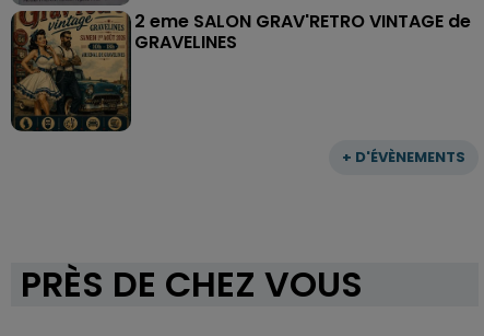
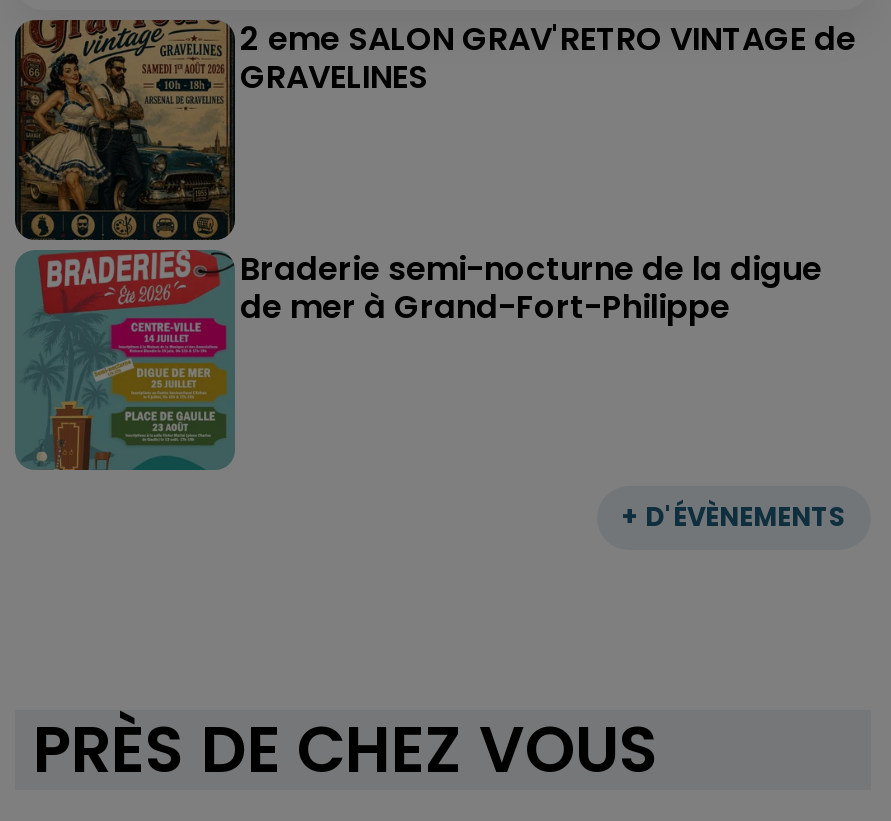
none -> [17,246,822,472] [image] | Braderie semi-nocturne de la digue | de mer à Grand-Fort-Philippe

